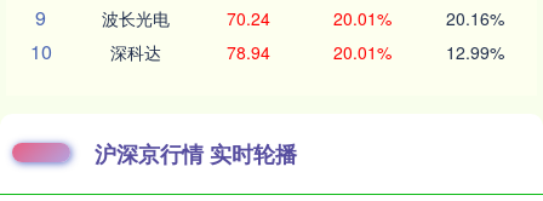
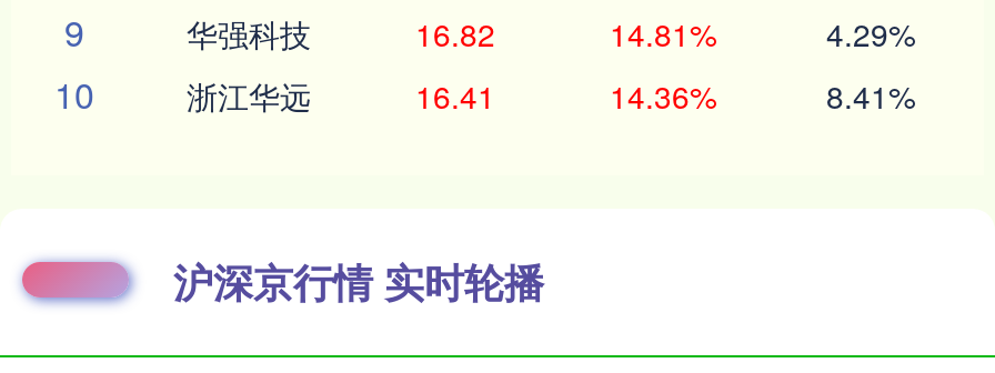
[102,6,504,30] 波长光电 | 70.24 | 20.01% | 20.16% -> [187,11,915,55] 华强科技 | 16.82 | 14.81% | 4.29%
[110,40,504,64] 深科达 | 78.94 | 20.01% | 12.99% -> [187,73,915,117] 浙江华远 | 16.41 | 14.36% | 8.41%

